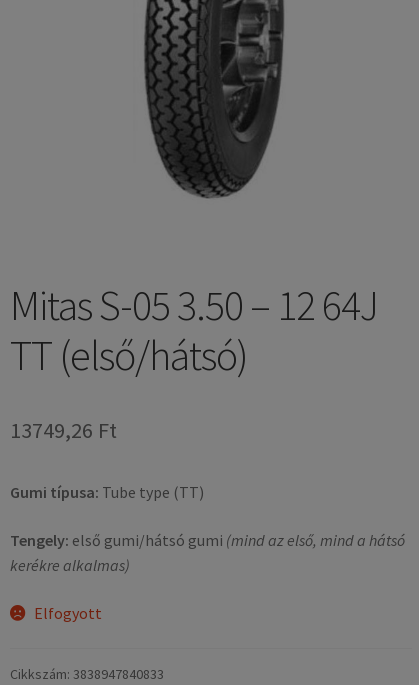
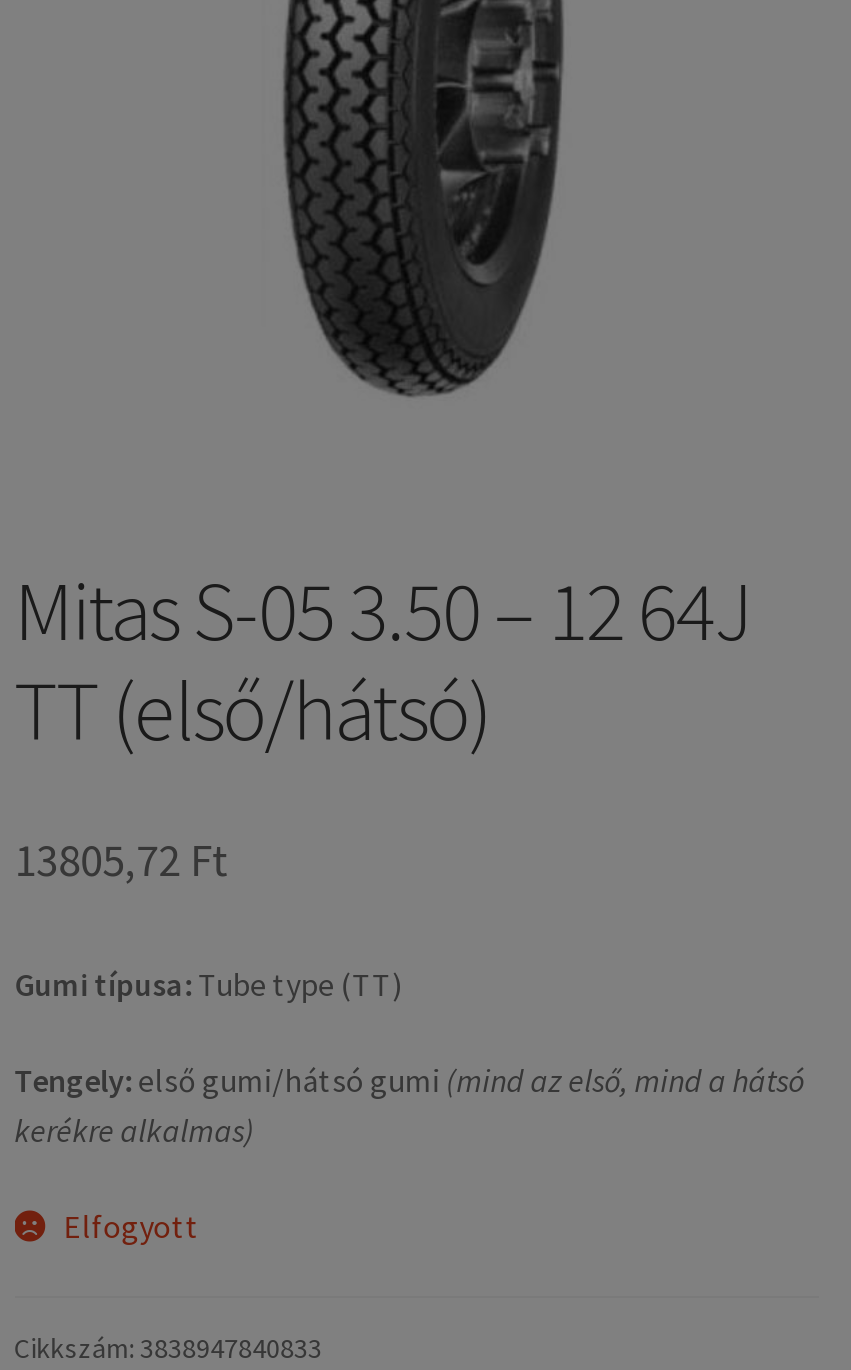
[10,416,117,444] 13749,26 Ft -> [14,832,228,888] 13805,72 Ft

